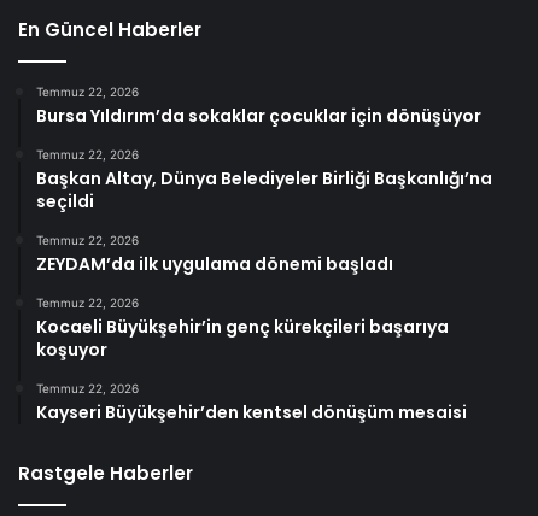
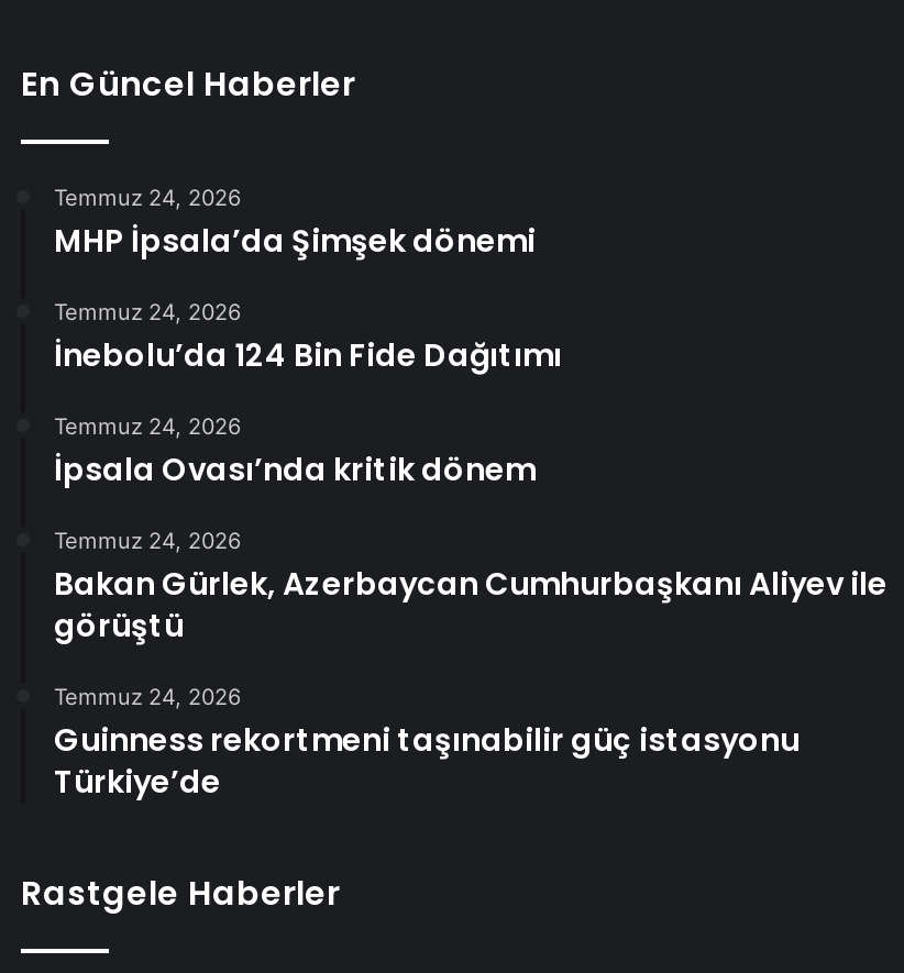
[36,84,481,127] Temmuz 22, 2026 | Bursa Yıldırım’da sokaklar çocuklar için dönüşüyor -> [54,185,536,264] Temmuz 24, 2026 | MHP İpsala’da Şimşek dönemi
[36,146,492,213] Temmuz 22, 2026 | Başkan Altay, Dünya Belediyeler Birliği Başkanlığı’na | seçildi -> [54,299,562,378] Temmuz 24, 2026 | İnebolu’da 124 Bin Fide Dağıtımı
[36,232,393,275] Temmuz 22, 2026 | ZEYDAM’da ilk uygulama dönemi başladı -> [54,413,536,493] Temmuz 24, 2026 | İpsala Ovası’nda kritik dönem
[36,295,449,361] Temmuz 22, 2026 | Kocaeli Büyükşehir’in genç kürekçileri başarıya | koşuyor -> [54,528,888,649] Temmuz 24, 2026 | Bakan Gürlek, Azerbaycan Cumhurbaşkanı Aliyev ile | görüştü
[36,380,467,424] Temmuz 22, 2026 | Kayseri Büyükşehir’den kentsel dönüşüm mesaisi -> [54,684,800,805] Temmuz 24, 2026 | Guinness rekortmeni taşınabilir güç istasyonu | Türkiye’de

